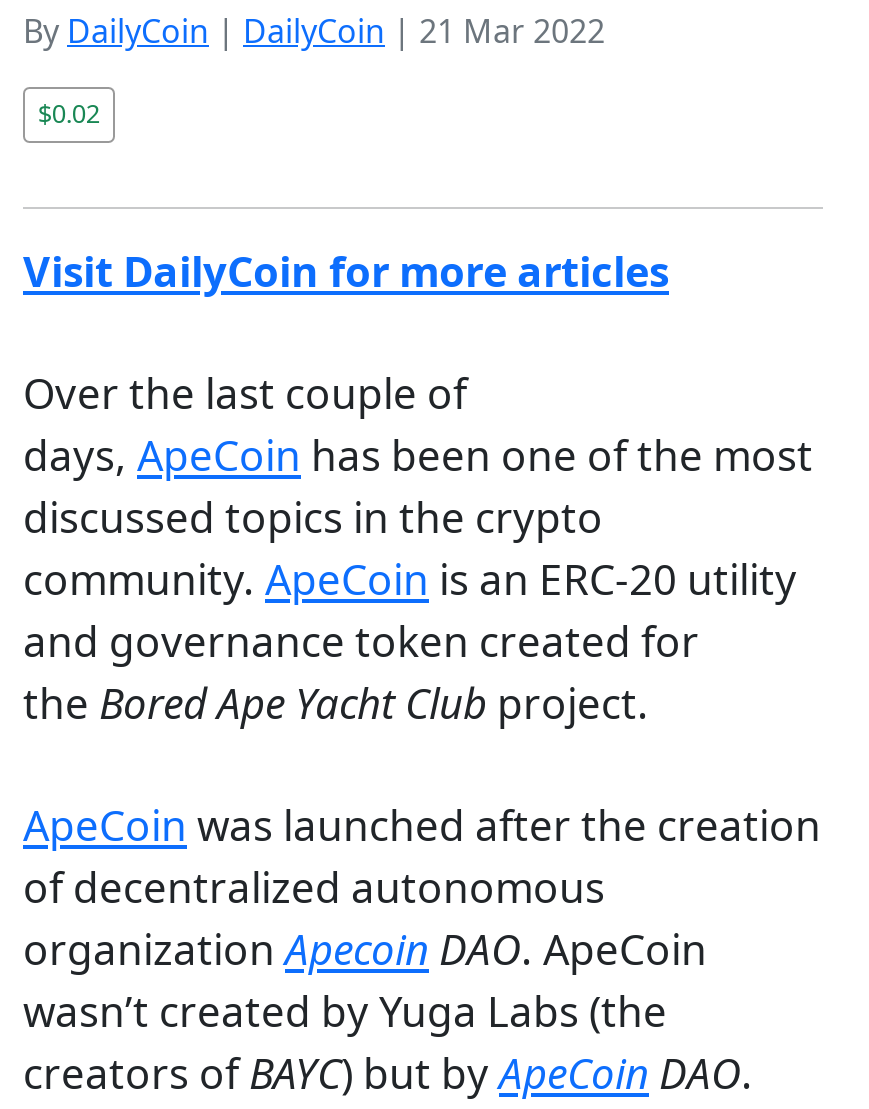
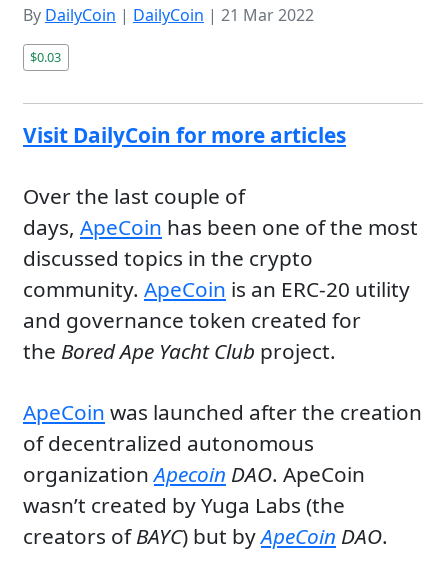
[38,95,100,131] $0.02 -> [30,48,61,66] $0.03

